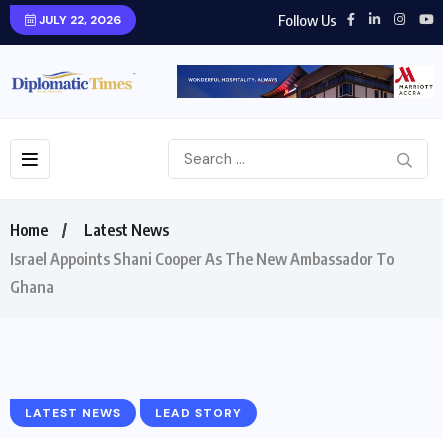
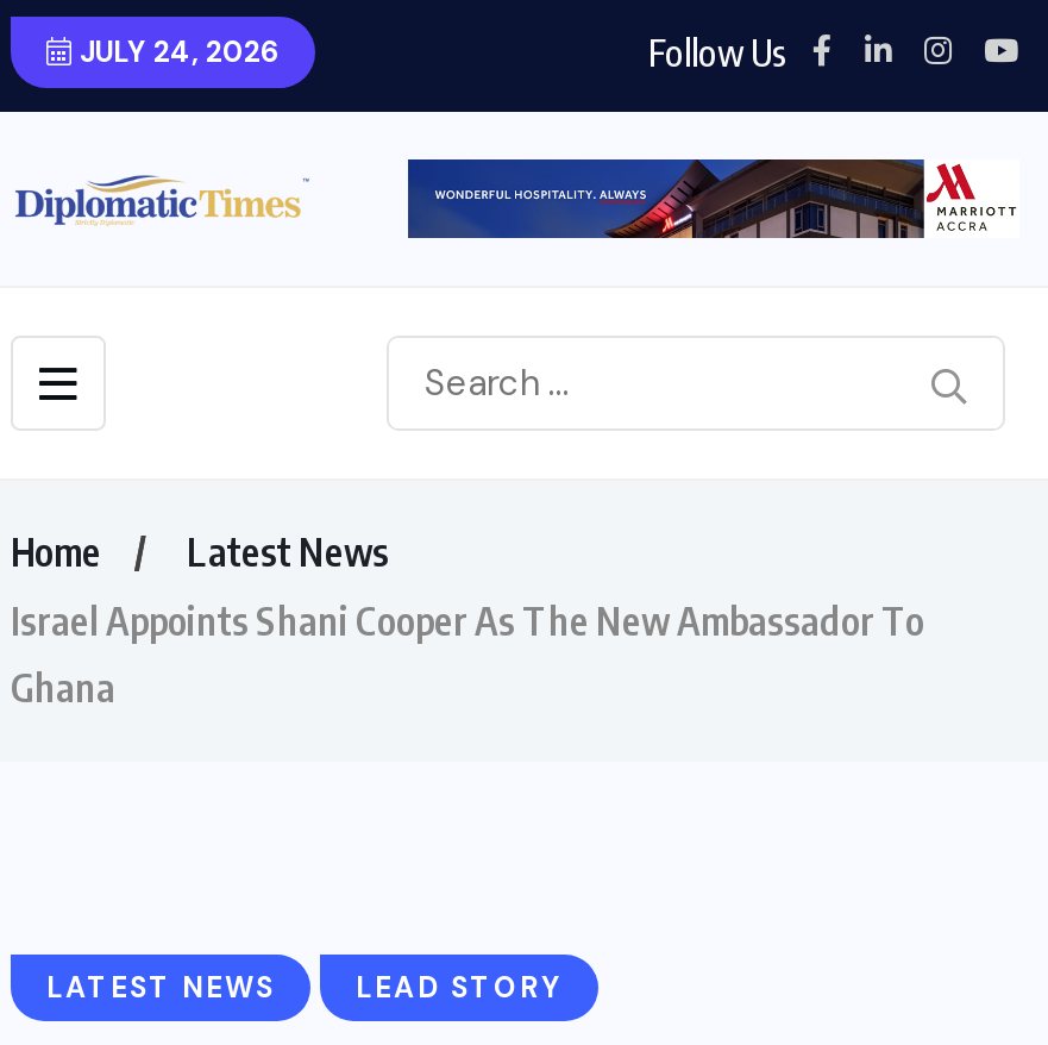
[36,12,121,28] JULY 22, 2026 -> [73,33,280,71] JULY 24, 2026

